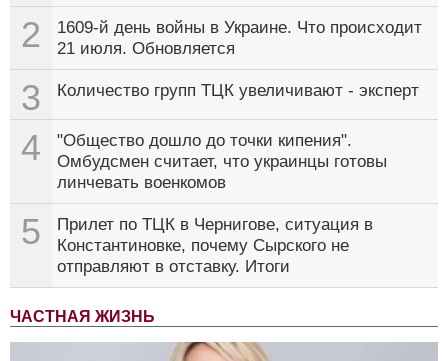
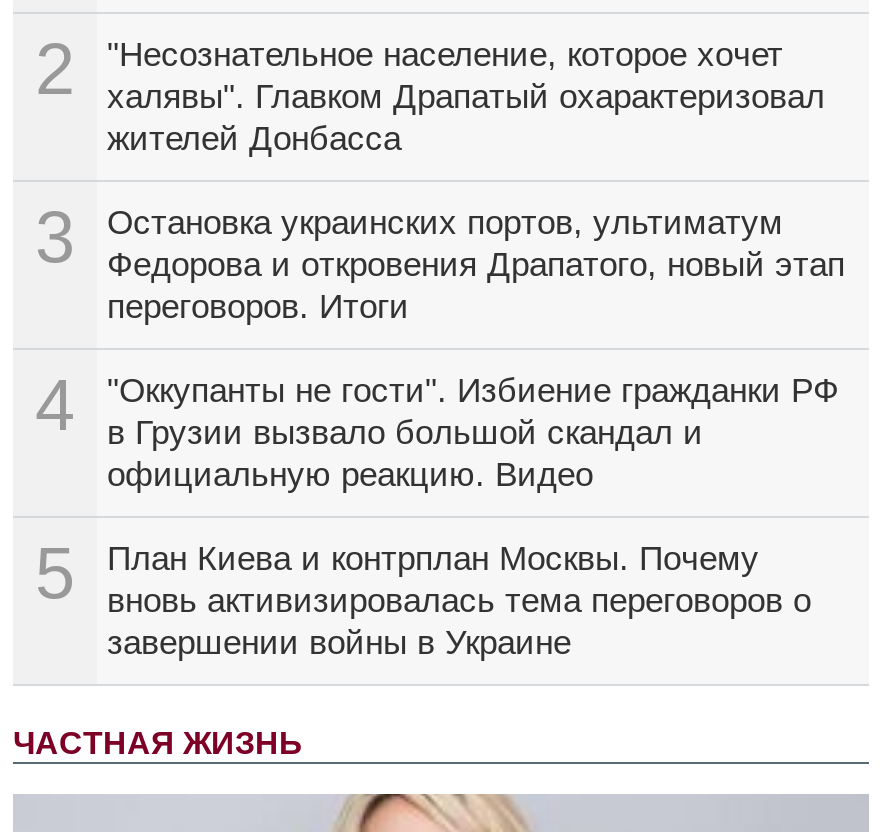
[57,17,422,57] 1609-й день войны в Украине. Что происходит | 21 июля. Обновляется -> [107,35,825,157] "Несознательное население, которое хочет | халявы". Главком Драпатый охарактеризовал | жителей Донбасса
[57,80,419,99] Количество групп ТЦК увеличивают - эксперт -> [107,203,845,325] Остановка украинских портов, ультиматум | Федорова и откровения Драпатого, новый этап | переговоров. Итоги
[57,130,387,191] "Общество дошло до точки кипения". | Омбудсмен считает, что украинцы готовы | линчевать военкомов -> [107,371,839,493] "Оккупанты не гости". Избиение гражданки РФ | в Грузии вызвало большой скандал и | официальную реакцию. Видео
[57,214,373,275] Прилет по ТЦК в Чернигове, ситуация в | Константиновке, почему Сырского не | отправляют в отставку. Итоги -> [107,539,811,661] План Киева и контрплан Москвы. Почему | вновь активизировалась тема переговоров о | завершении войны в Украине

